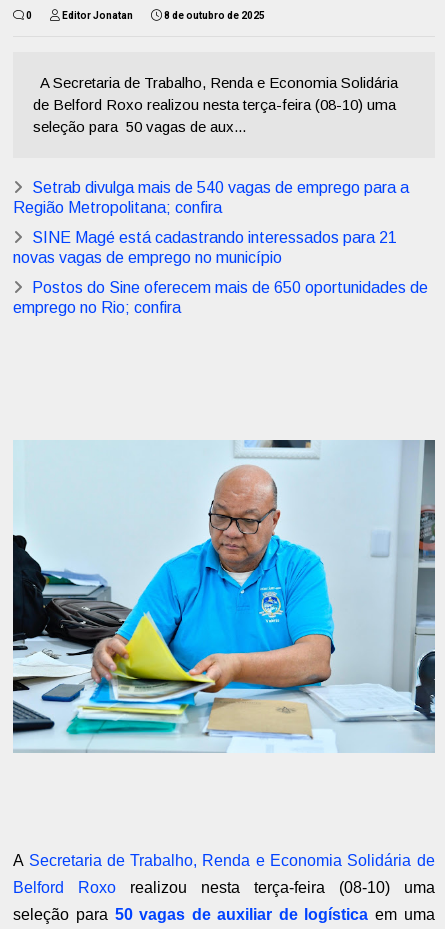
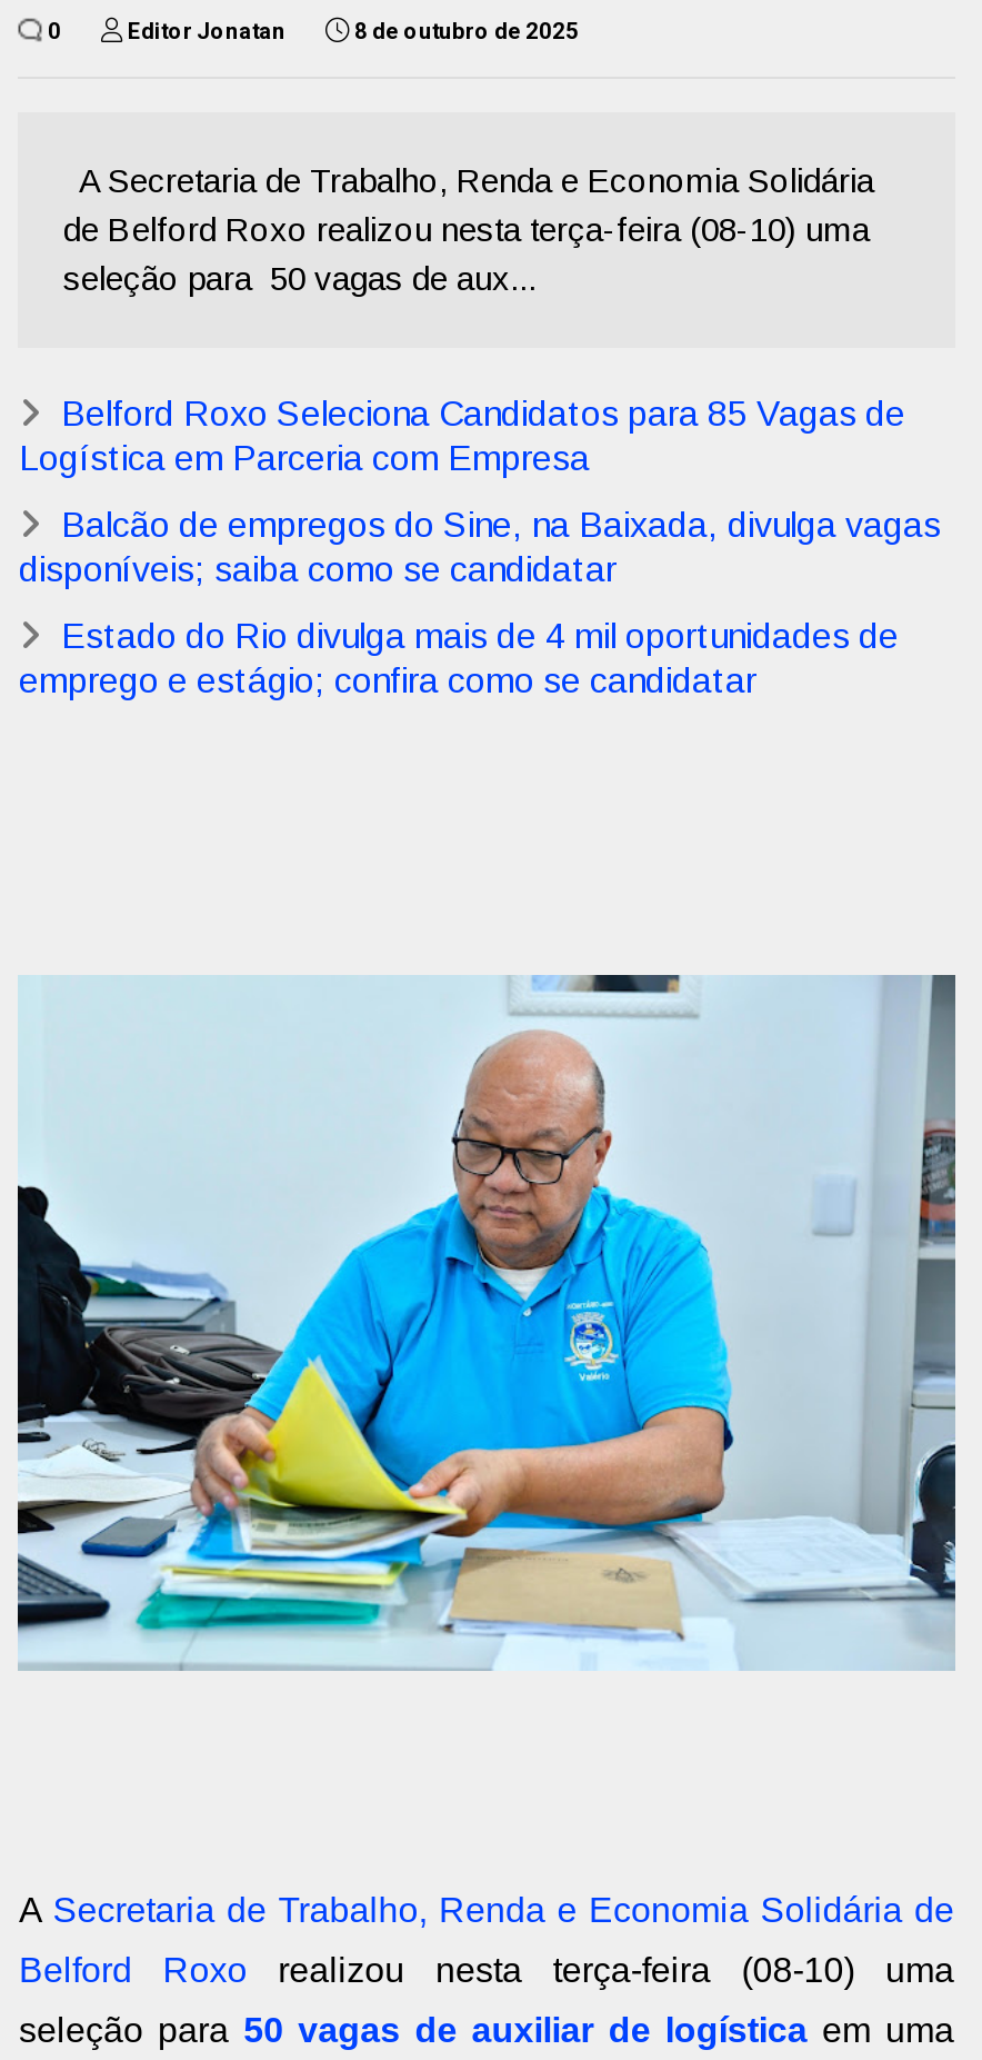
[13,179,409,216] Setrab divulga mais de 540 vagas de emprego para a | Região Metropolitana; confira -> [19,395,905,477] Belford Roxo Seleciona Candidatos para 85 Vagas de | Logística em Parceria com Empresa
[13,229,397,266] SINE Magé está cadastrando interessados para 21 | novas vagas de emprego no município -> [19,506,941,588] Balcão de empregos do Sine, na Baixada, divulga vagas | disponíveis; saiba como se candidatar
[13,279,428,316] Postos do Sine oferecem mais de 650 oportunidades de | emprego no Rio; confira -> [19,617,898,699] Estado do Rio divulga mais de 4 mil oportunidades de | emprego e estágio; confira como se candidatar

